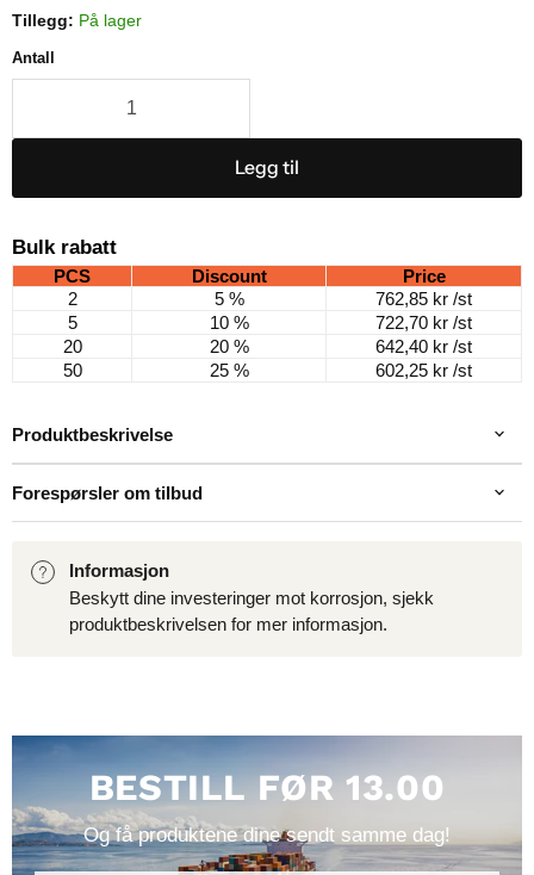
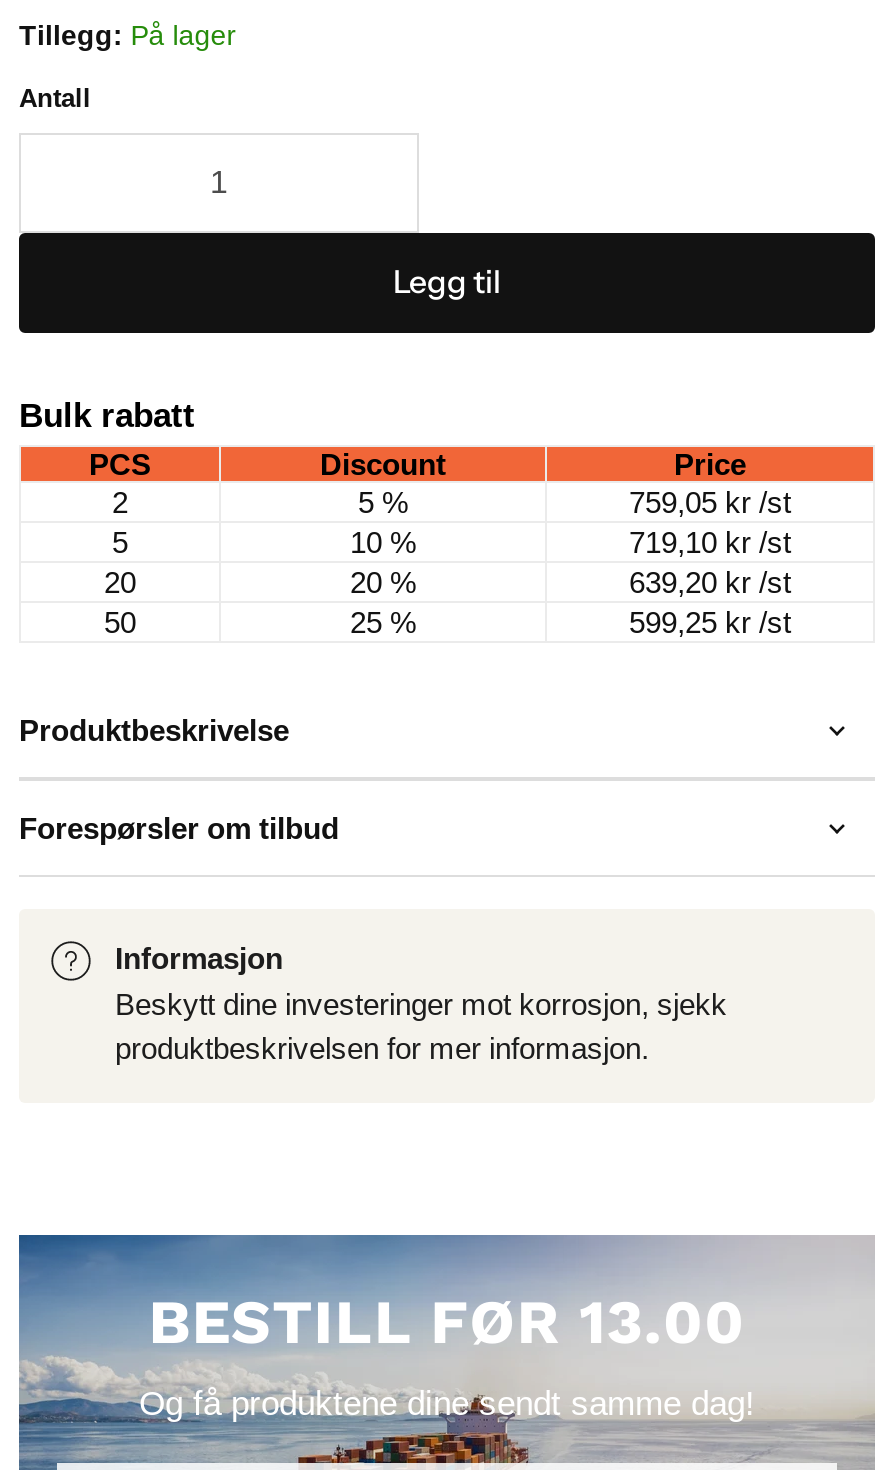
[375,288,472,309] 762,85 kr /st -> [629,486,791,520] 759,05 kr /st
[375,312,472,333] 722,70 kr /st -> [629,526,791,560] 719,10 kr /st
[375,336,472,356] 642,40 kr /st -> [629,566,791,600] 639,20 kr /st
[375,360,472,380] 602,25 kr /st -> [629,606,791,640] 599,25 kr /st

